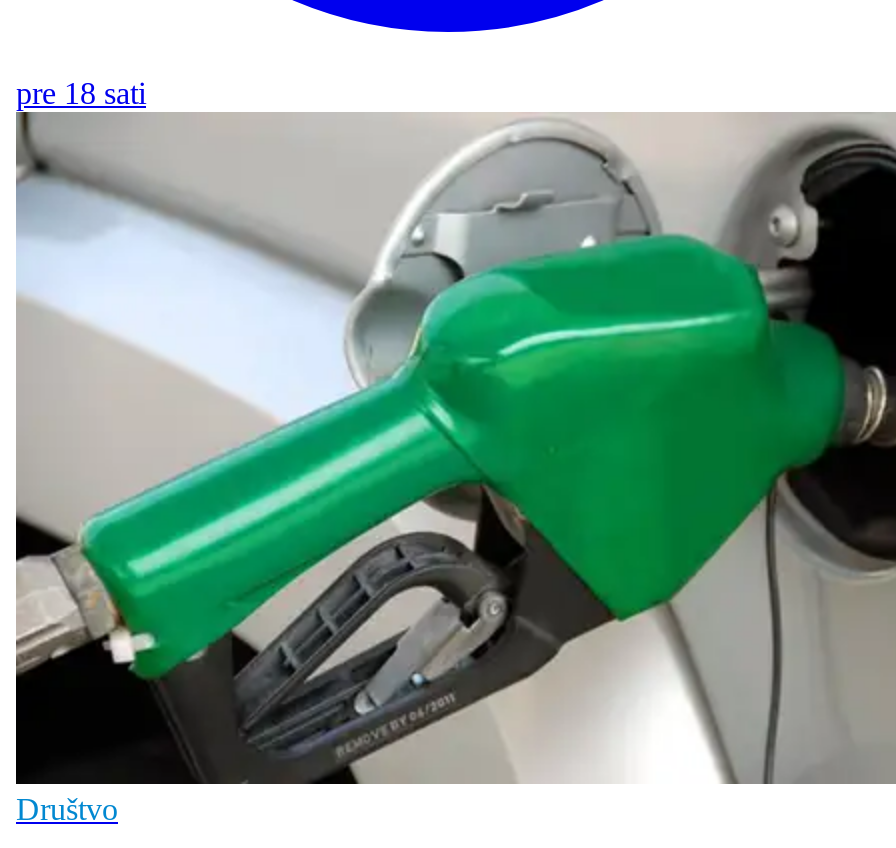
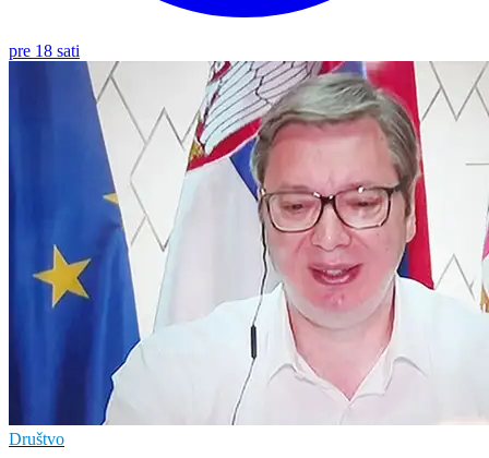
[14,112,890,786] [image] -> [8,61,486,426] [image]

